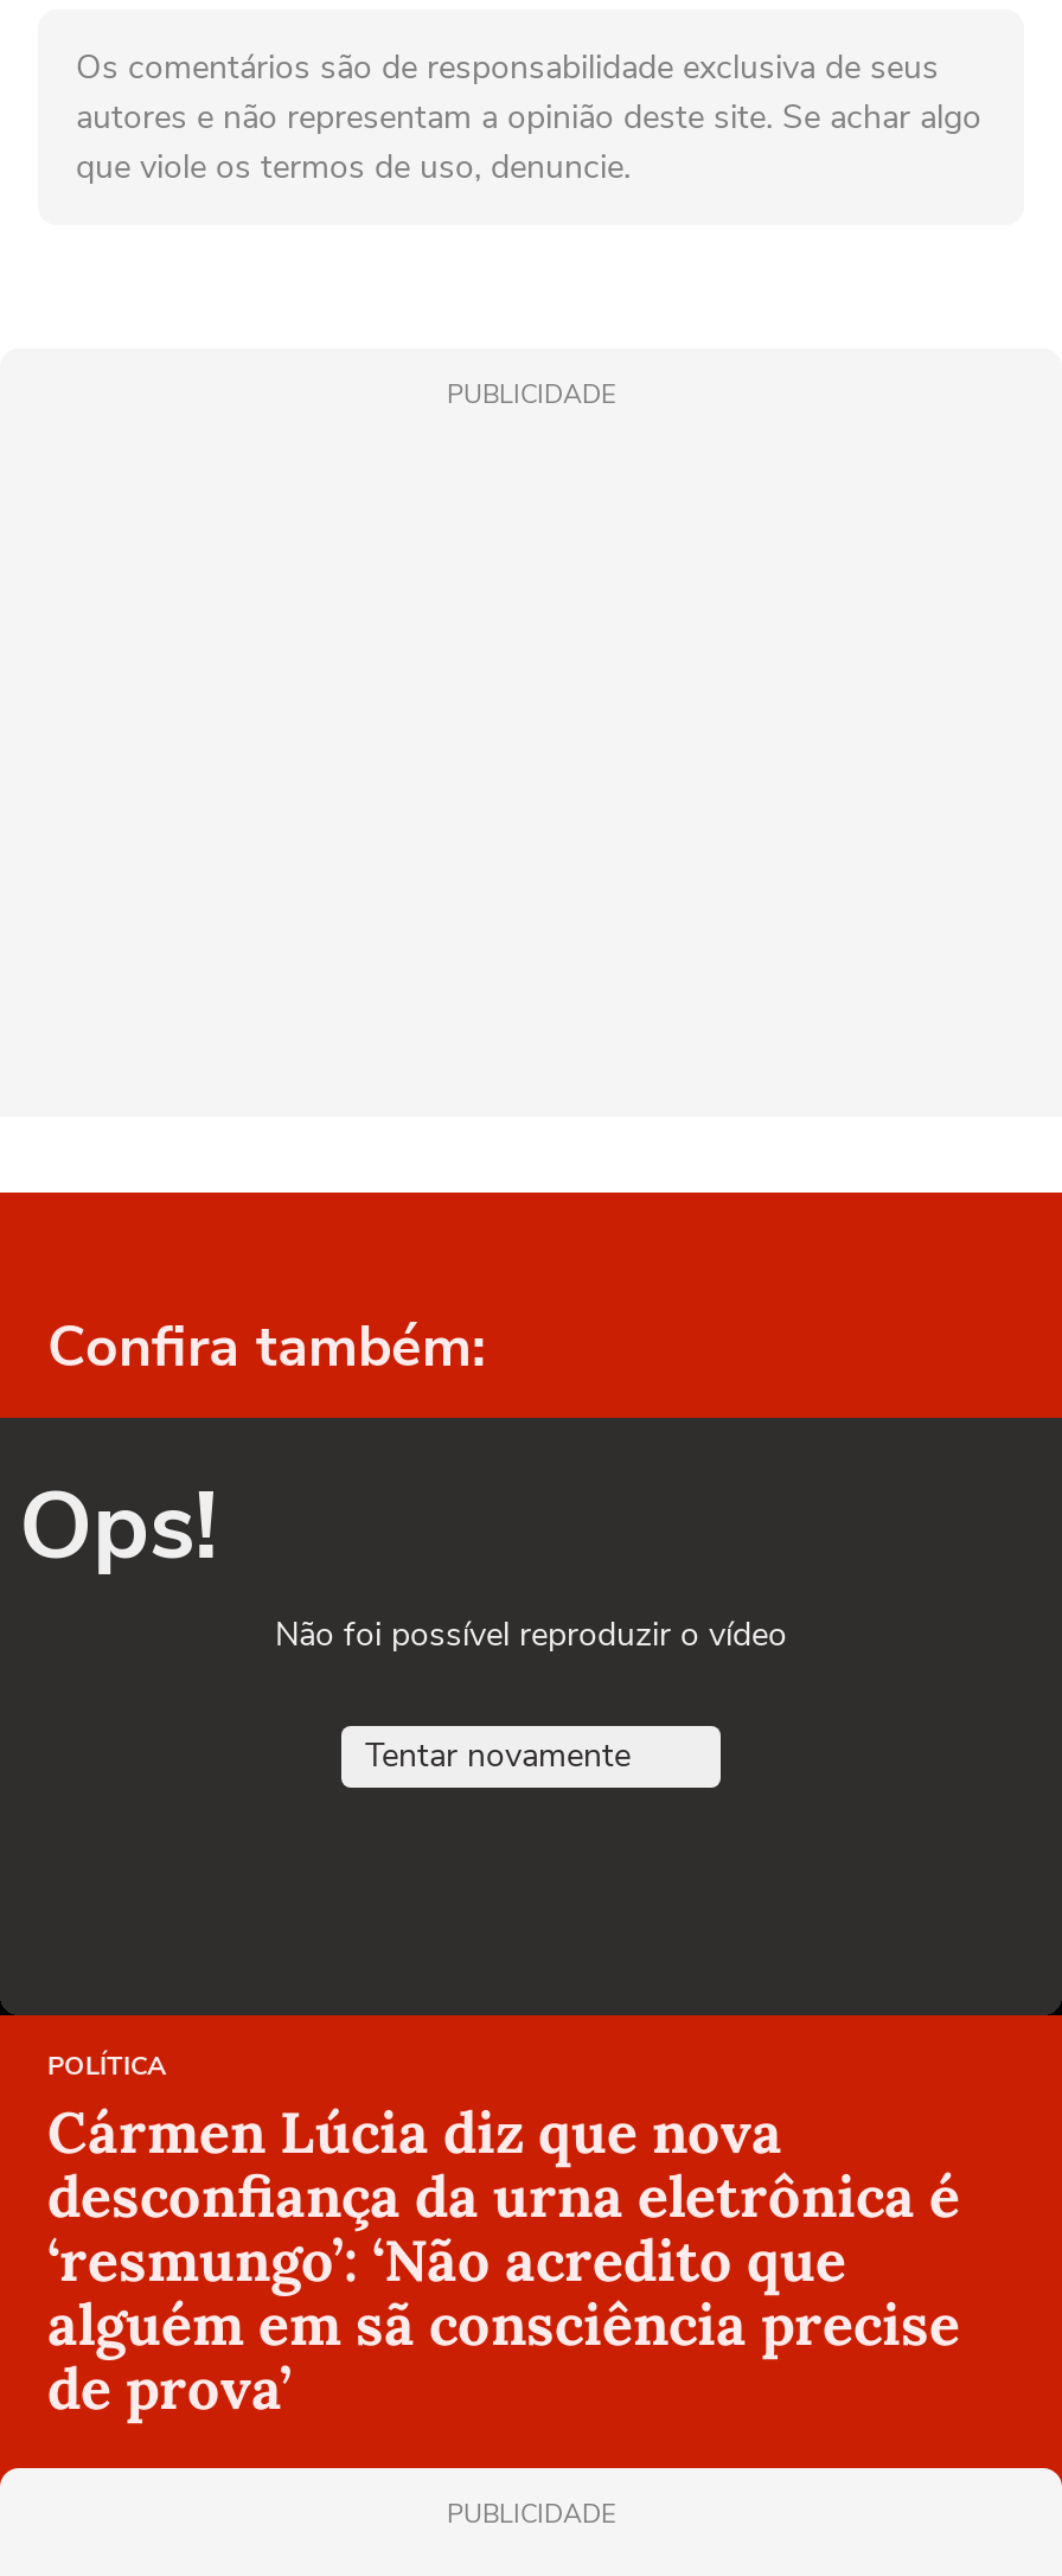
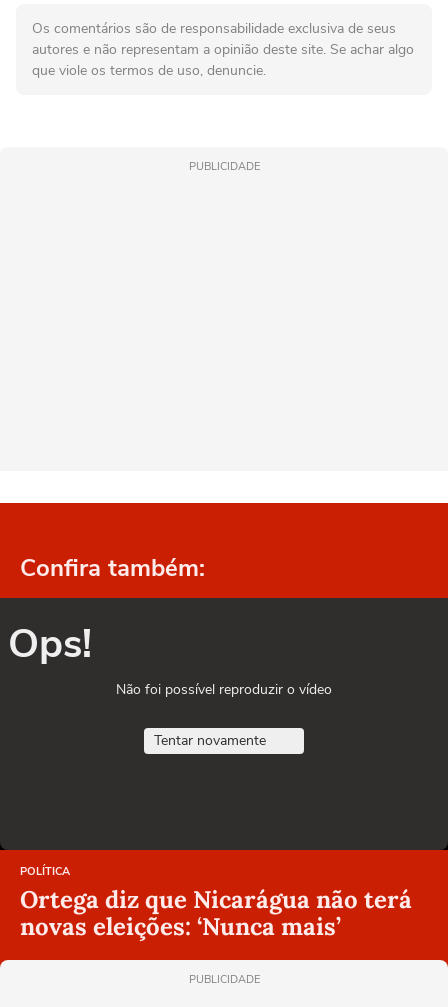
[47,2095,960,2424] Cármen Lúcia diz que nova | desconfiança da urna eletrônica é | ‘resmungo’: ‘Não acredito que | alguém em sã consciência precise | de prova’ -> [20,884,412,942] Ortega diz que Nicarágua não terá | novas eleições: ‘Nunca mais’

